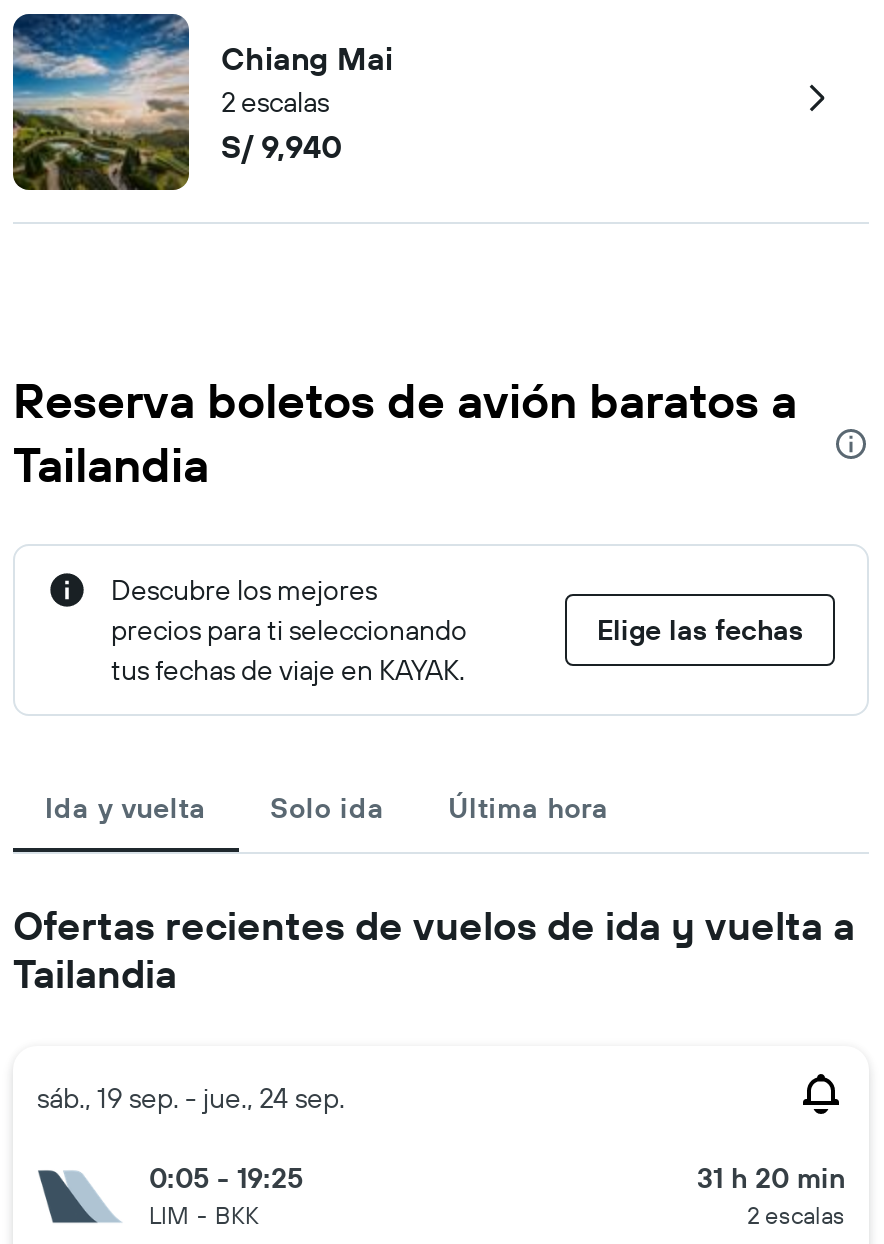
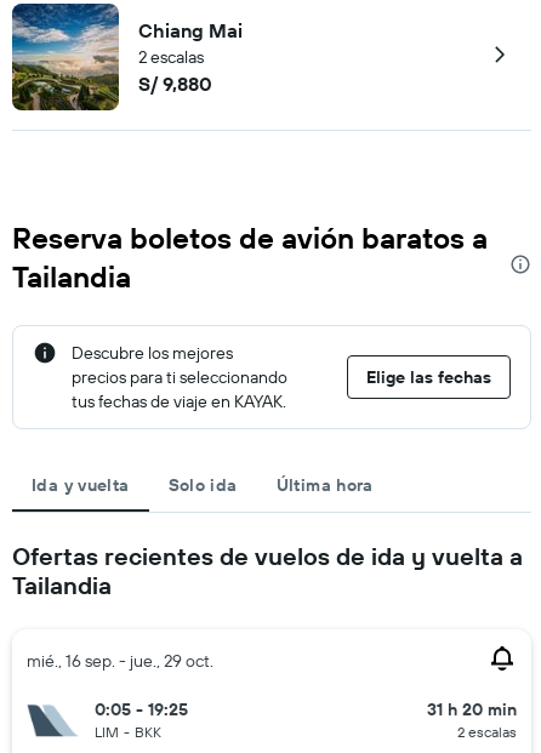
[221,126,343,166] S/ 9,940 -> [138,72,212,96] S/ 9,880
[37,1080,345,1116] sáb., 19 sep. - jue., 24 sep. -> [27,650,213,672] mié., 16 sep. - jue., 29 oct.

